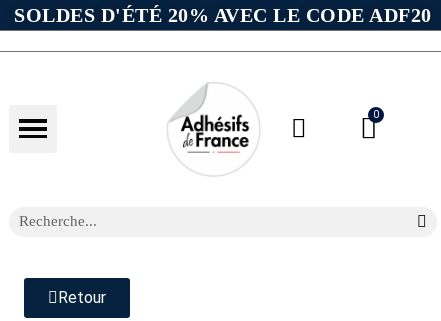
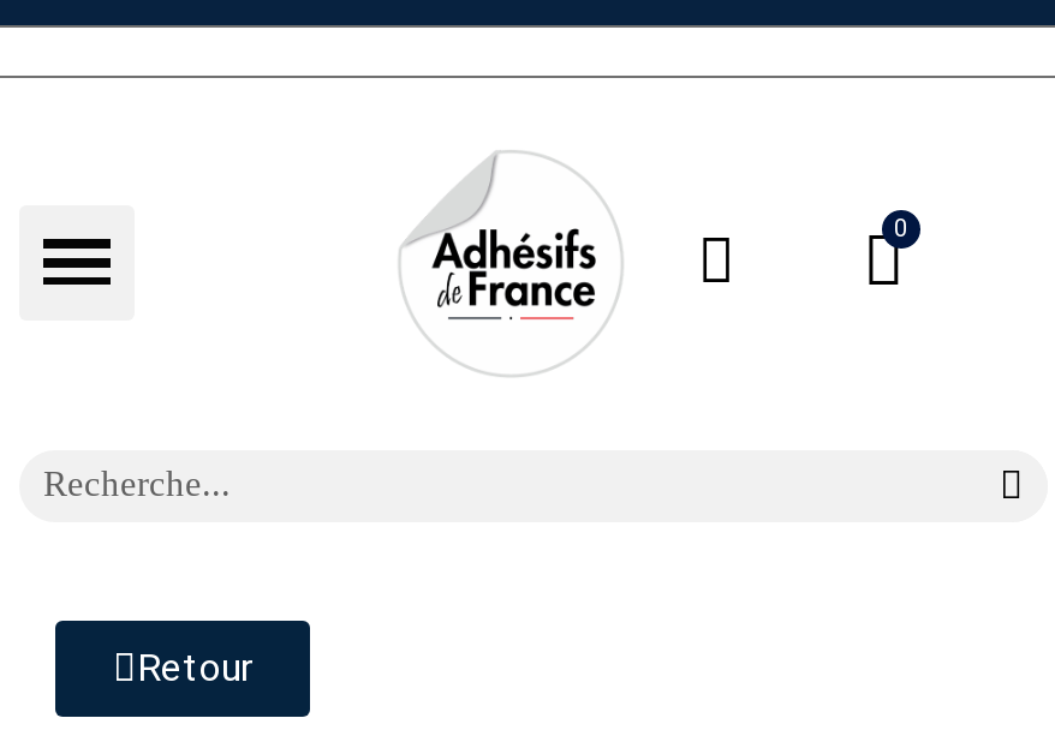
[14,4,432,26] SOLDES D'ÉTÉ 20% AVEC LE CODE ADF20 -> none

